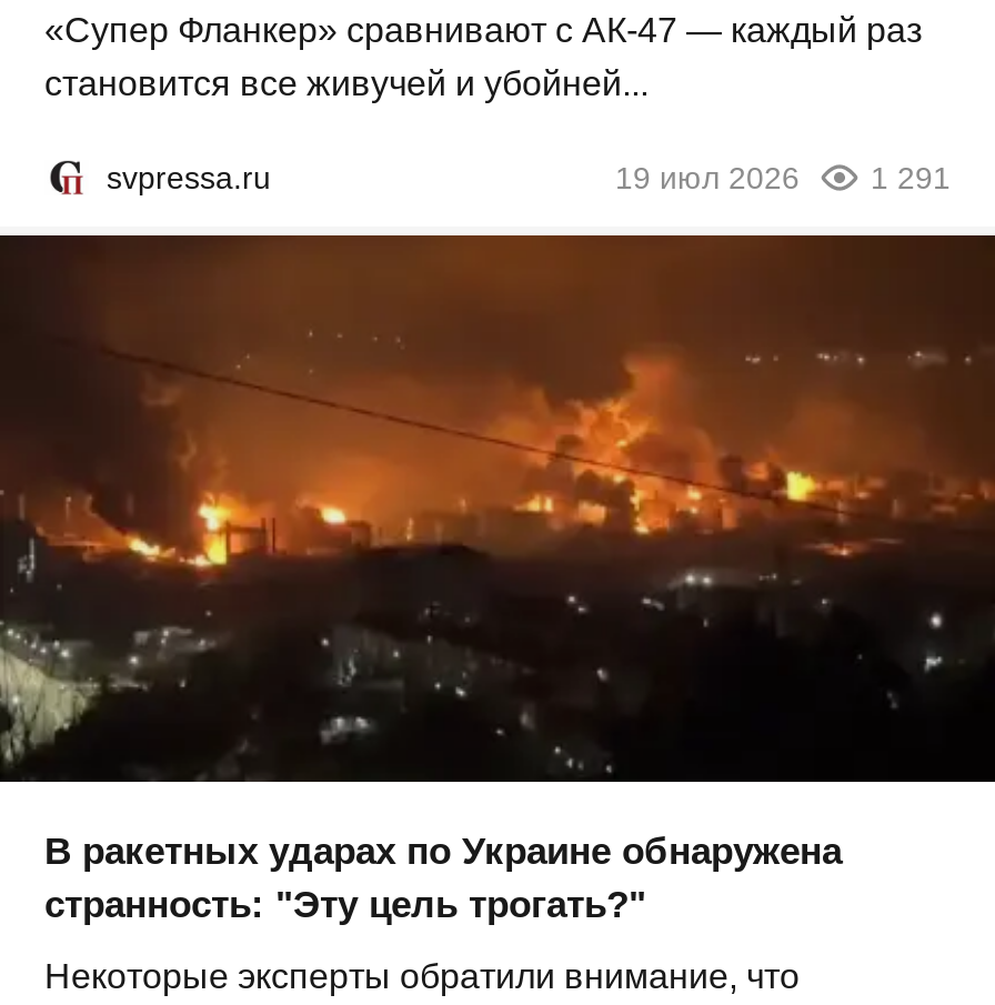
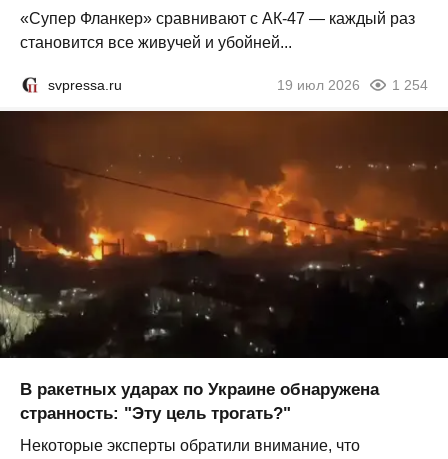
[615,159,951,195] 19 июл 2026 1 291 -> [277,77,428,93] 19 июл 2026 1 254

